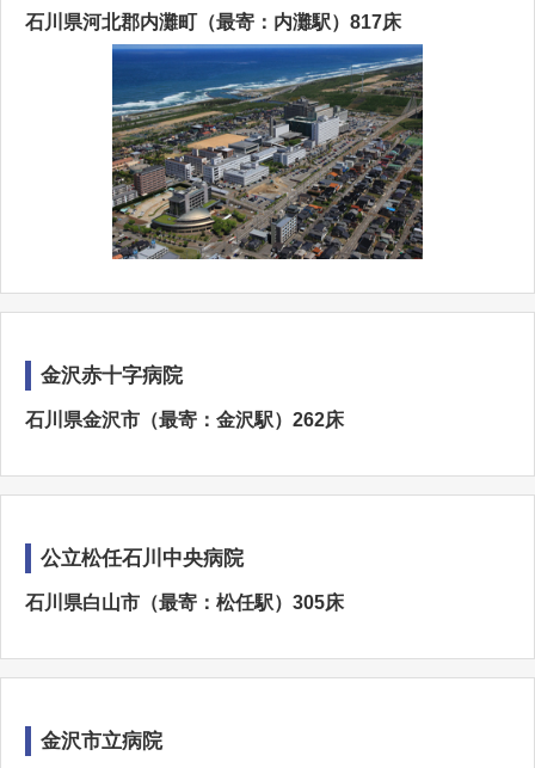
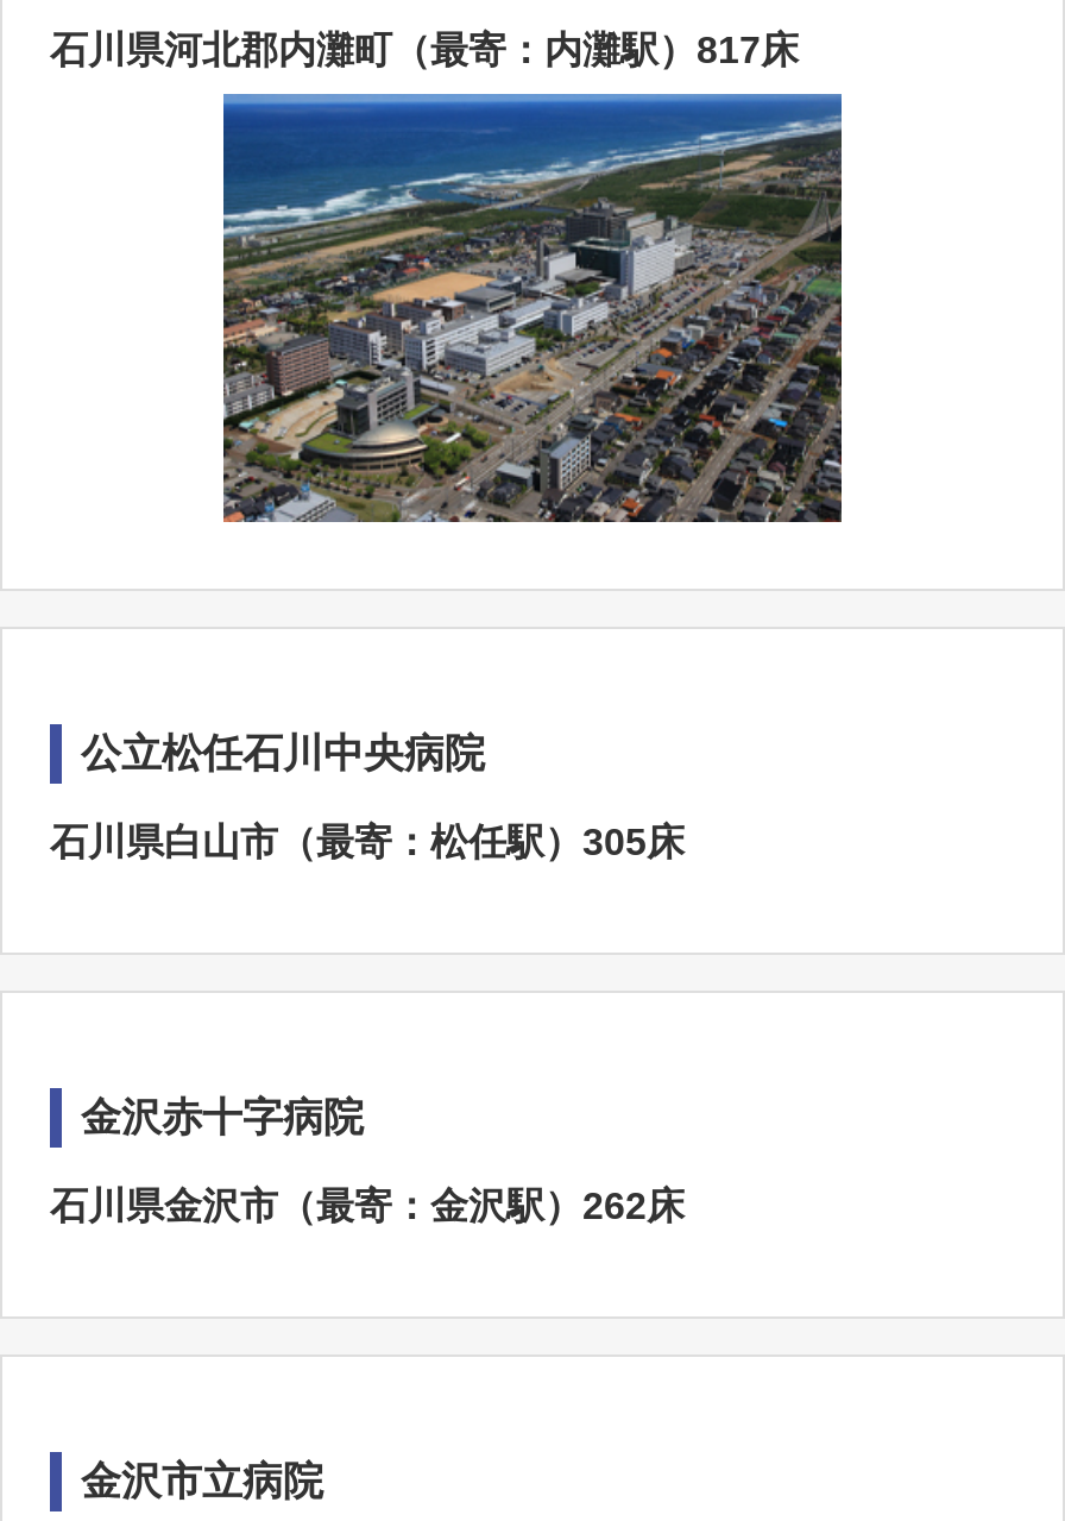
moved [25,364,344,430] -> [50,1095,685,1226]: 金沢赤十字病院 | 石川県金沢市（最寄：金沢駅）262床
moved [25,547,344,613] -> [50,731,685,862]: 公立松任石川中央病院 | 石川県白山市（最寄：松任駅）305床

